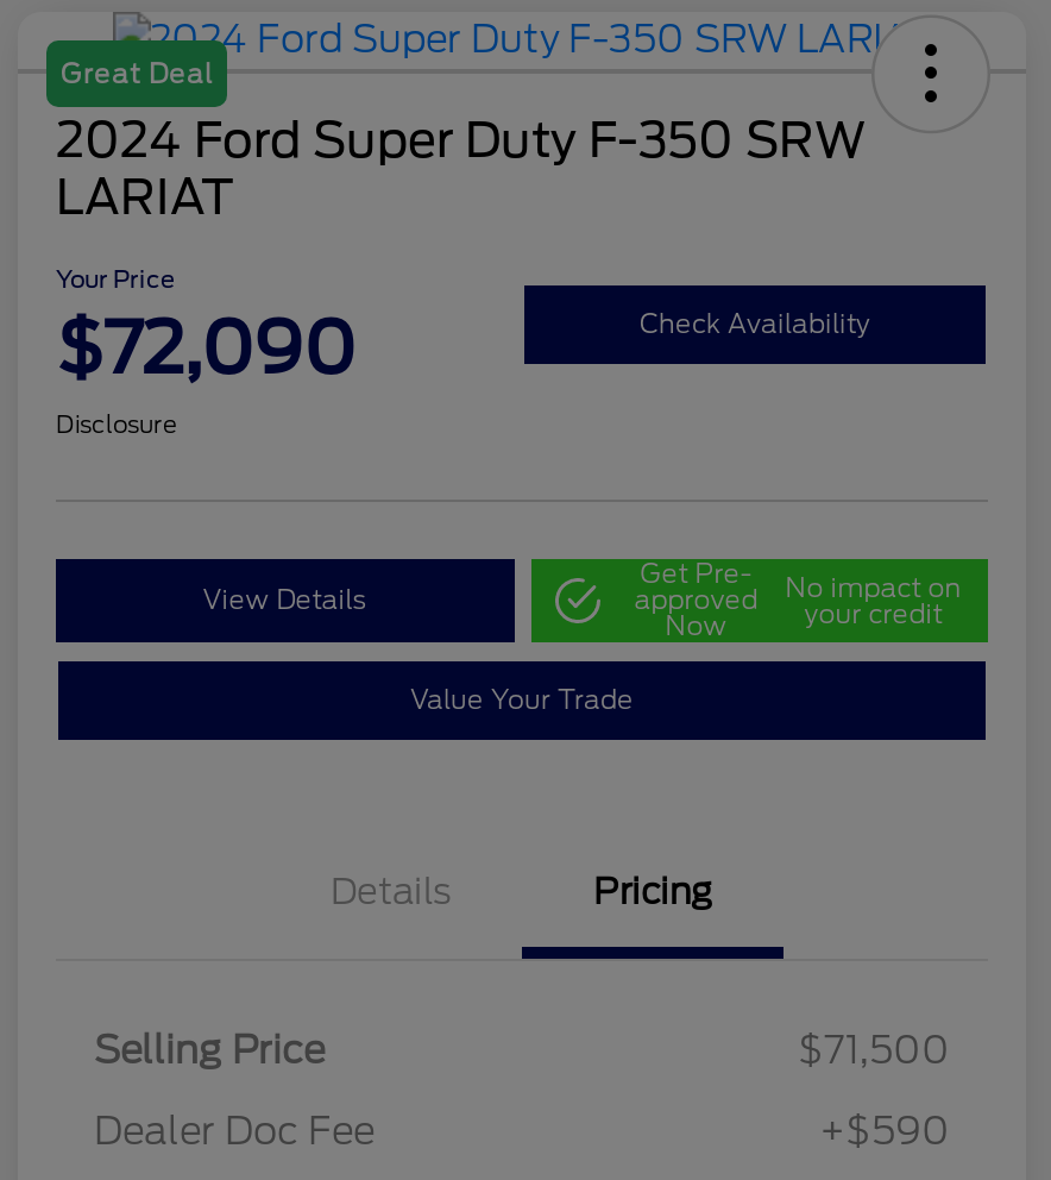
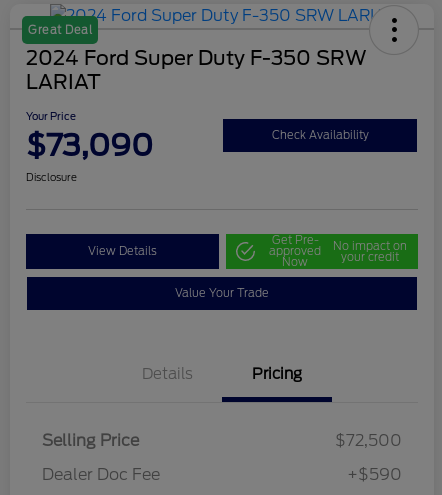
[56,305,355,391] $72,090 -> [26,127,153,163] $73,090
[798,1028,950,1073] $71,500 -> [335,431,402,450] $72,500

